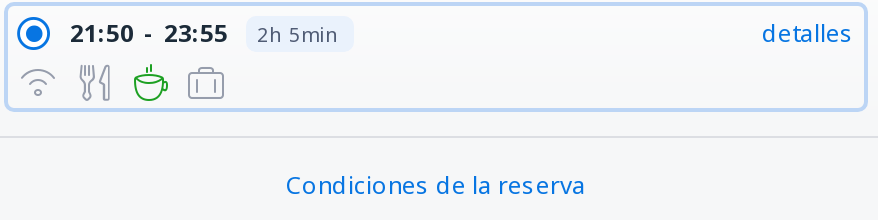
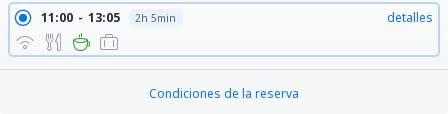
[70,16,134,50] 21:50 -> [41,9,73,26] 11:00
[164,16,228,50] 23:55 -> [88,9,120,26] 13:05

